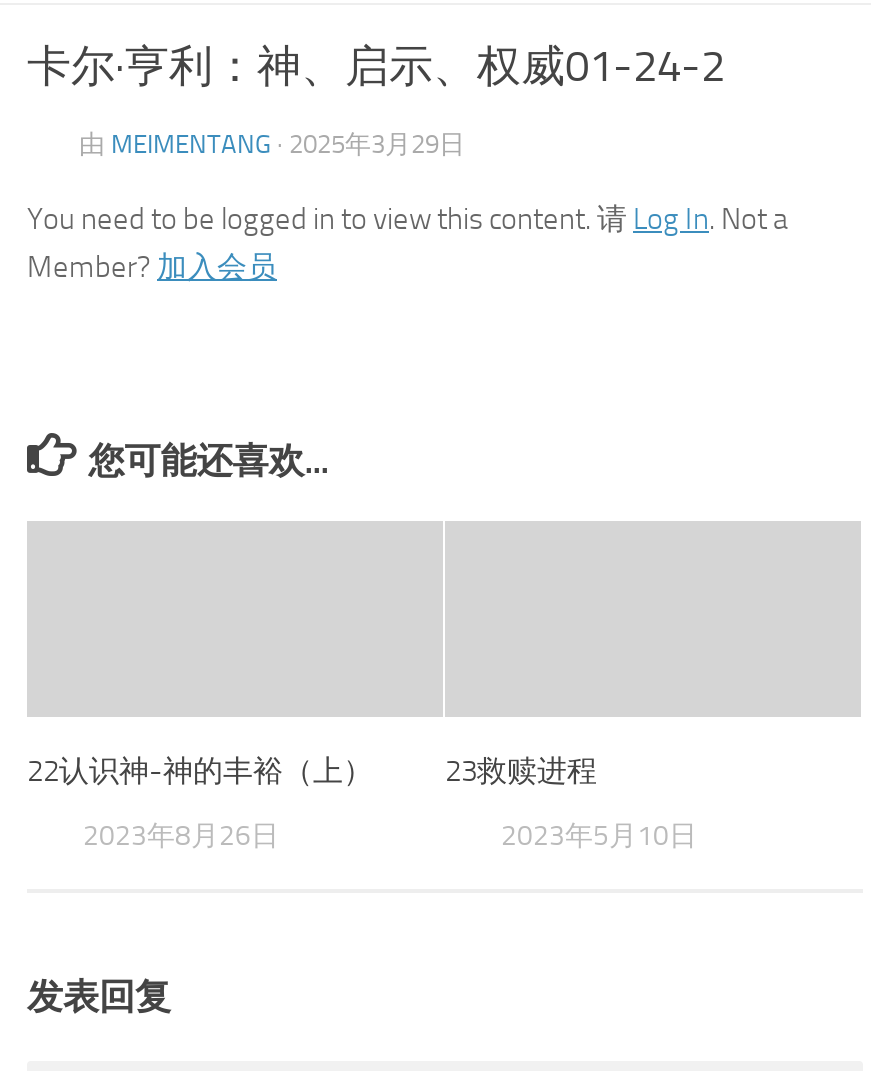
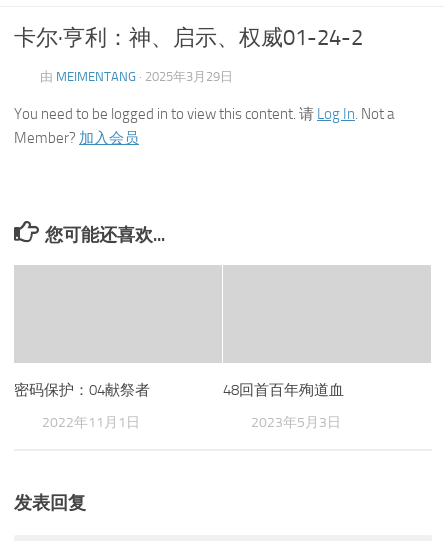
[27,753,373,789] 22认识神-神的丰裕（上） -> [14,381,150,399] 密码保护：04献祭者
[445,753,597,789] 23救赎进程 -> [223,381,344,399] 48回首百年殉道血
[83,819,279,853] 2023年8月26日 -> [42,414,140,431] 2022年11月1日
[501,819,697,853] 2023年5月10日 -> [251,414,341,431] 2023年5月3日

